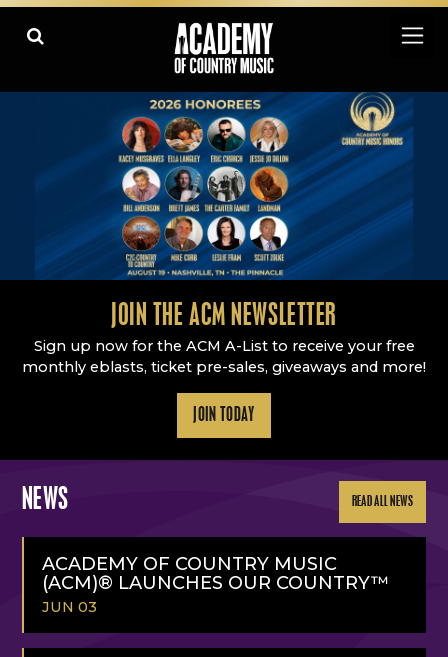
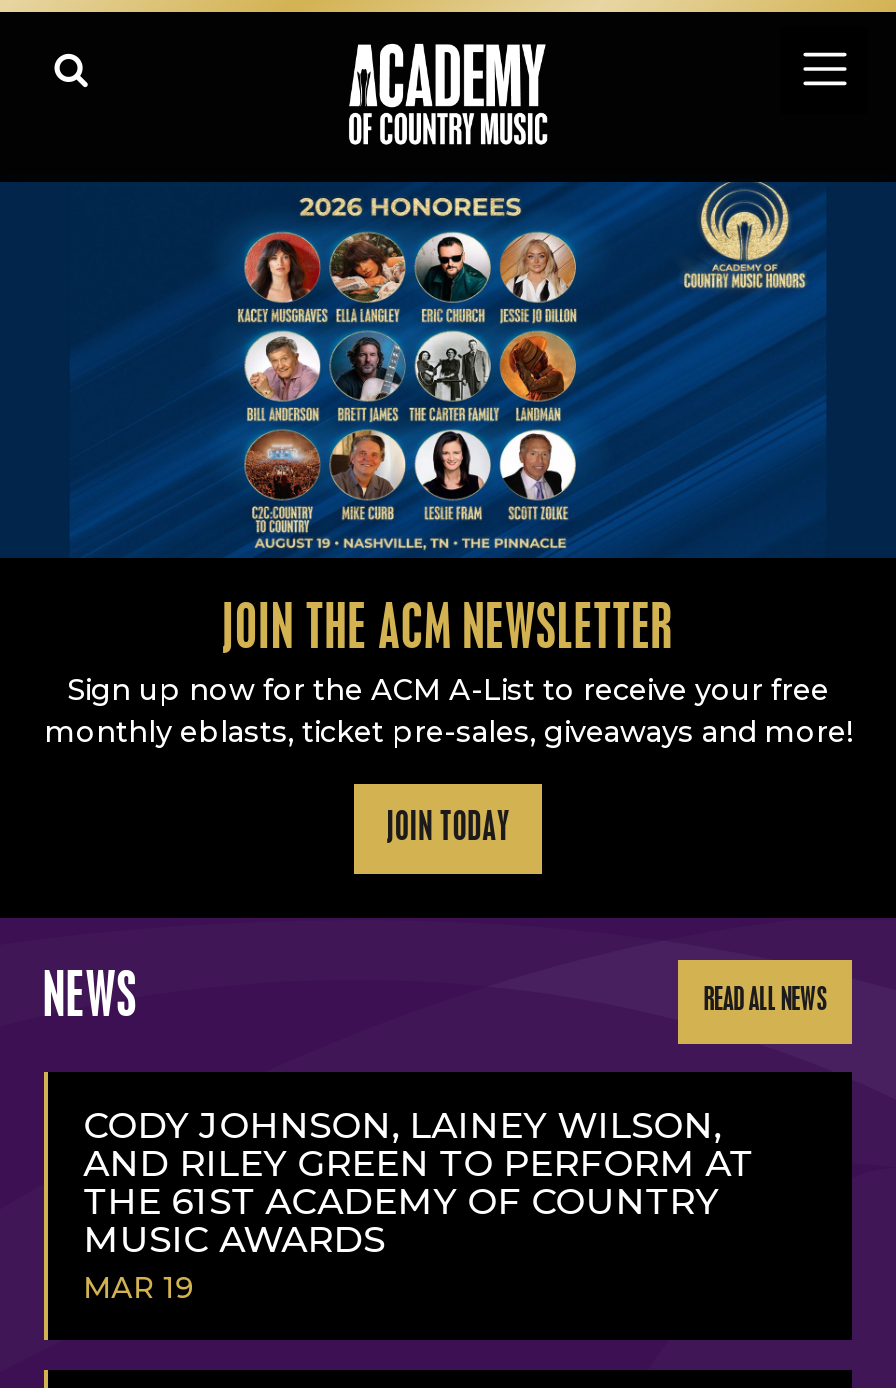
[42,553,390,616] ACADEMY OF COUNTRY MUSIC | (ACM)® LAUNCHES OUR COUNTRY™ | JUN 03 -> [83,1105,753,1307] CODY JOHNSON, LAINEY WILSON, | AND RILEY GREEN TO PERFORM AT | THE 61ST ACADEMY OF COUNTRY | MUSIC AWARDS | MAR 19

